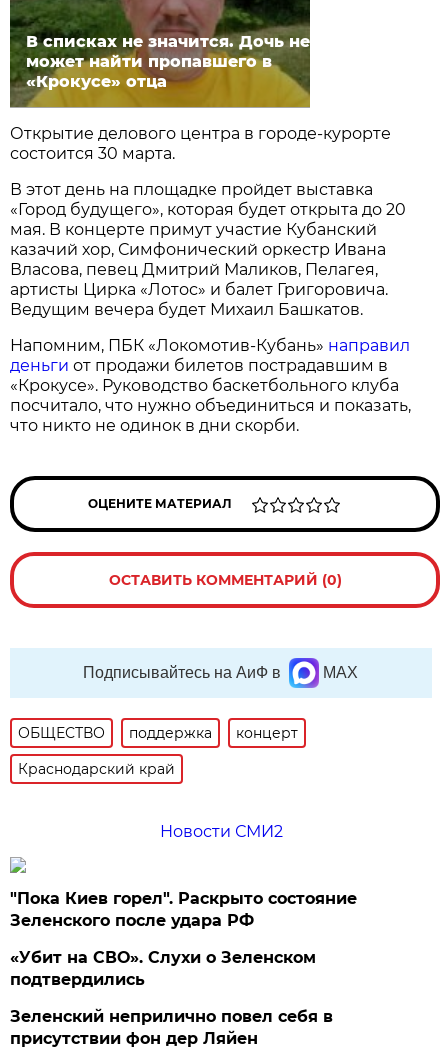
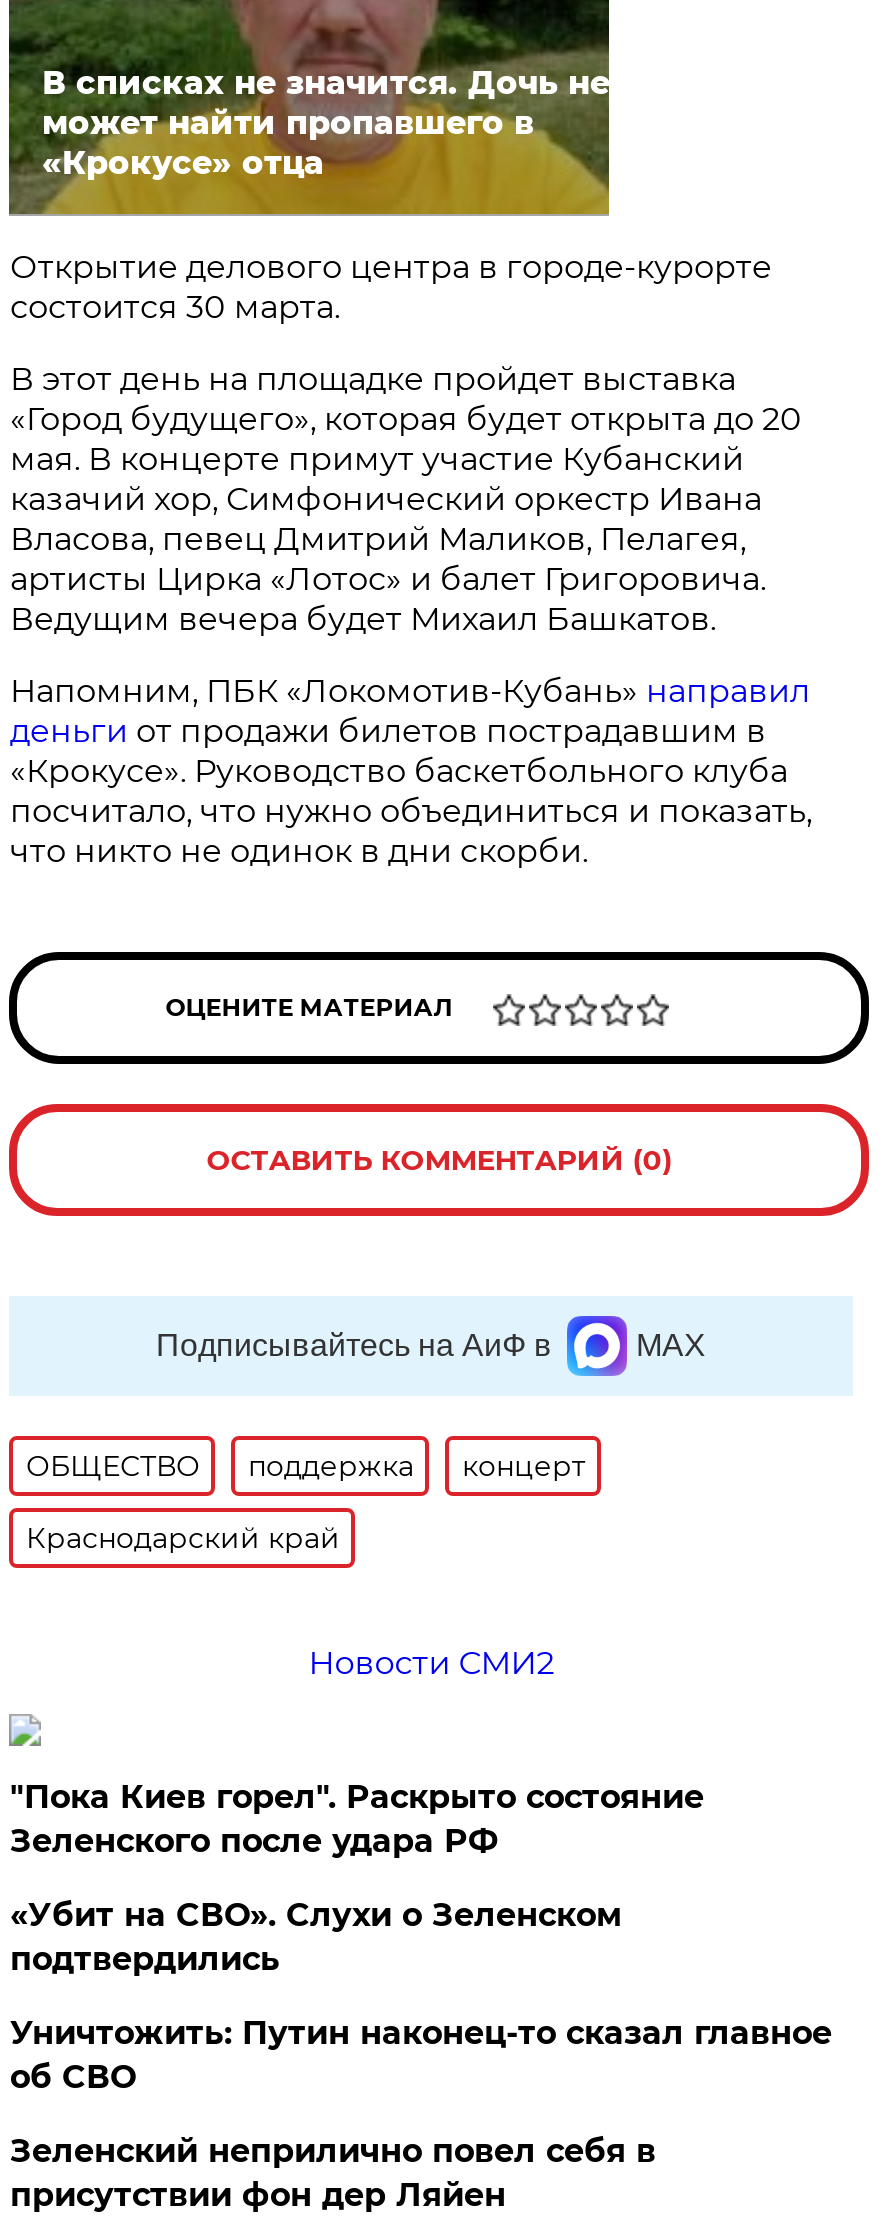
none -> [10,2014,832,2096] Уничтожить: Путин наконец-то сказал главное | об СВО

